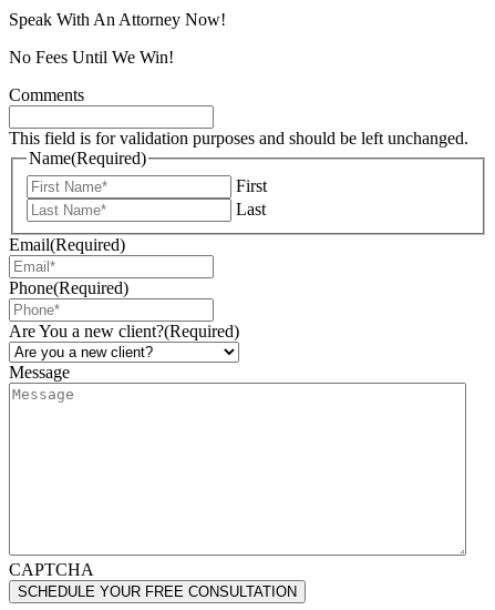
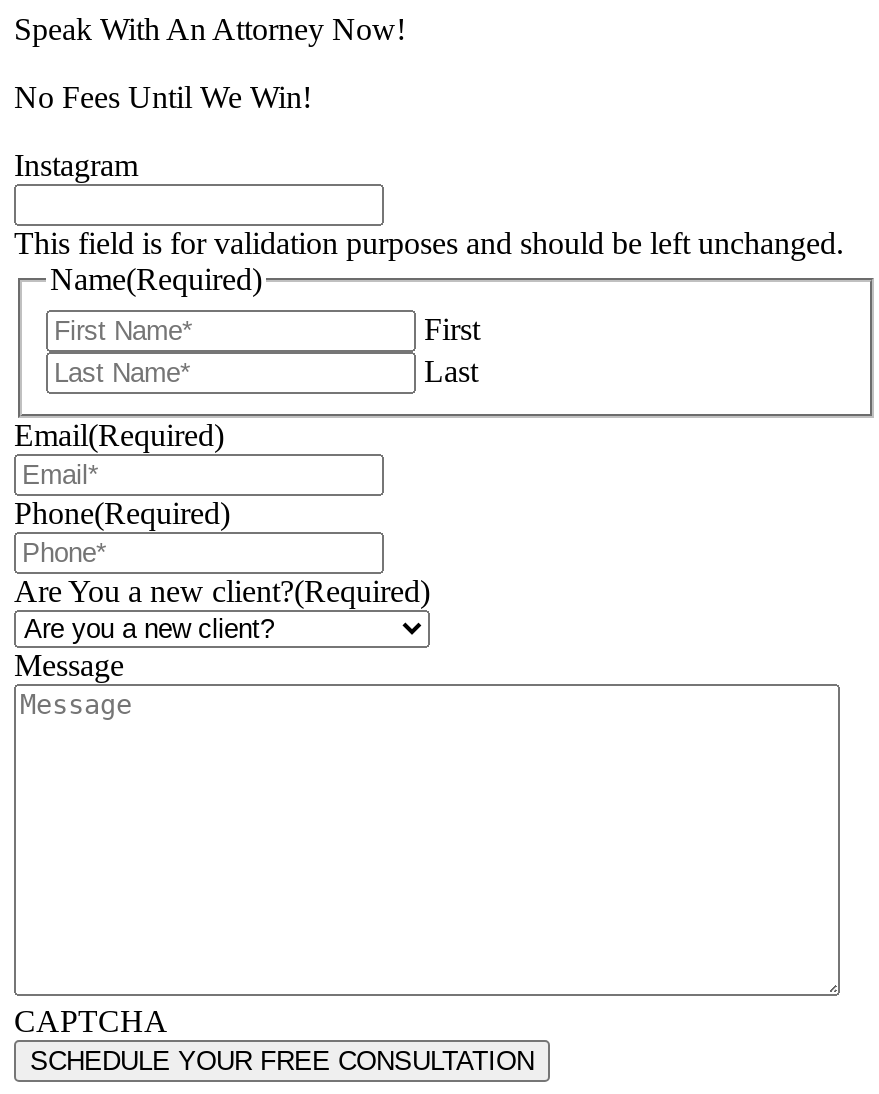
[9,85,84,104] Comments -> [14,148,138,182] Instagram

